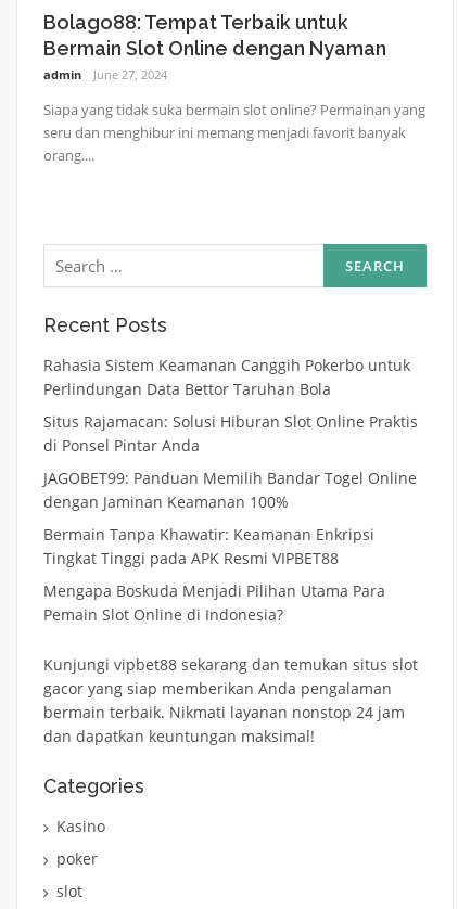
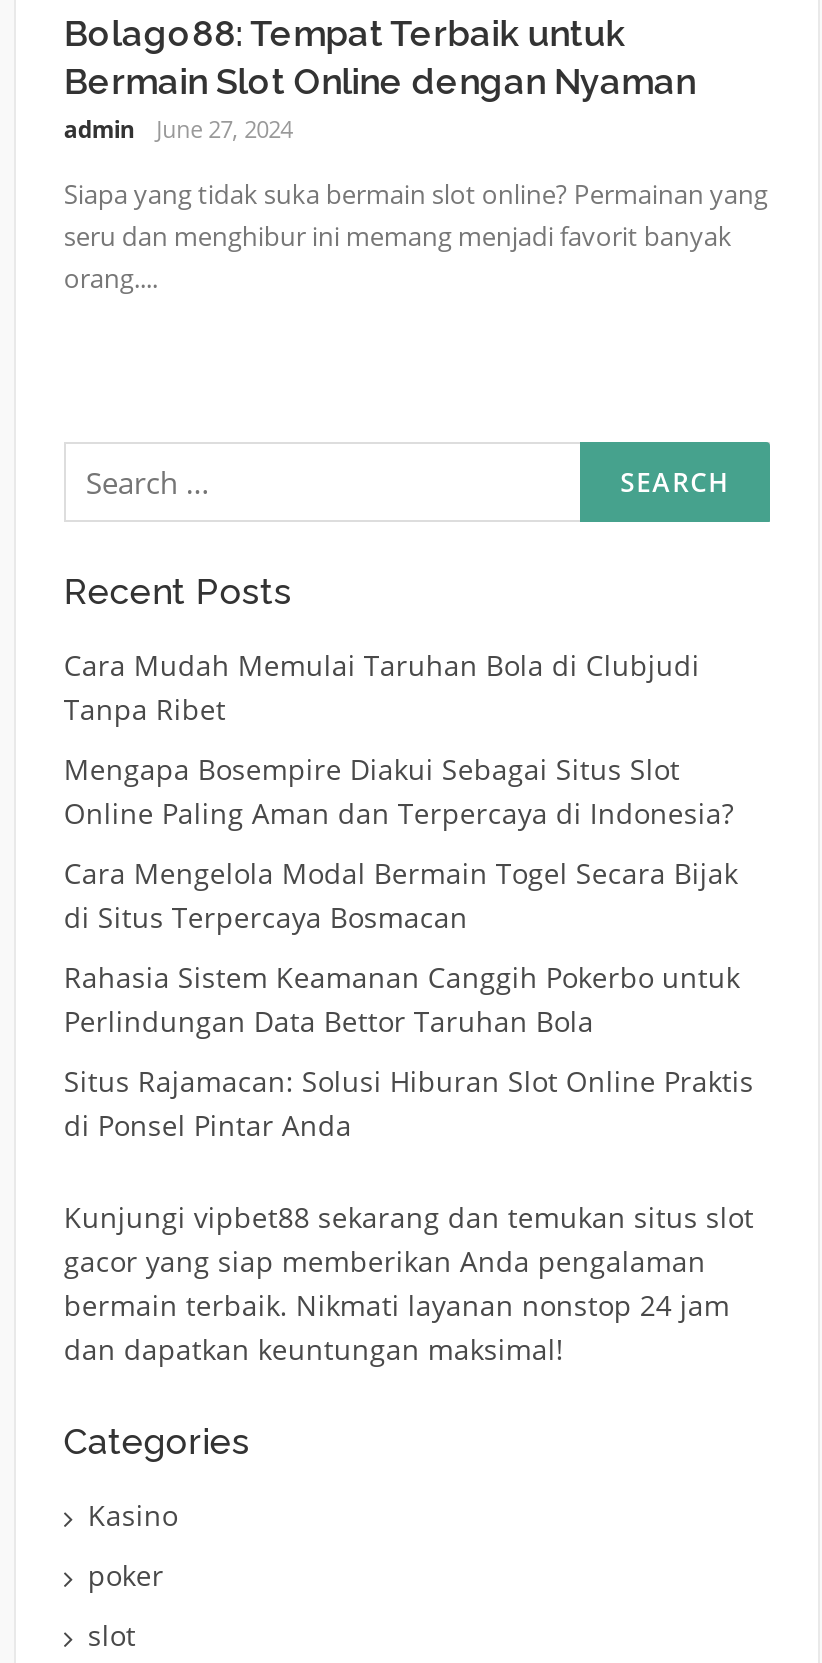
none -> [64,646,738,936] Cara Mudah Memulai Taruhan Bola di Clubjudi | Tanpa Ribet | Mengapa Bosempire Diakui Sebagai Situs Slot | Online Paling Aman dan Terpercaya di Indonesia? | Cara Mengelola Modal Bermain Togel Secara Bijak | di Situs Terpercaya Bosmacan
moved [43,355,418,456] -> [64,958,754,1144]: Rahasia Sistem Keamanan Canggih Pokerbo untuk | Perlindungan Data Bettor Taruhan Bola | Situs Rajamacan: Solusi Hiburan Slot Online Praktis | di Ponsel Pintar Anda
[43,468,417,625] JAGOBET99: Panduan Memilih Bandar Togel Online | dengan Jaminan Keamanan 100% | Bermain Tanpa Khawatir: Keamanan Enkripsi | Tingkat Tinggi pada APK Resmi VIPBET88 | Mengapa Boskuda Menjadi Pilihan Utama Para | Pemain Slot Online di Indonesia? -> none

